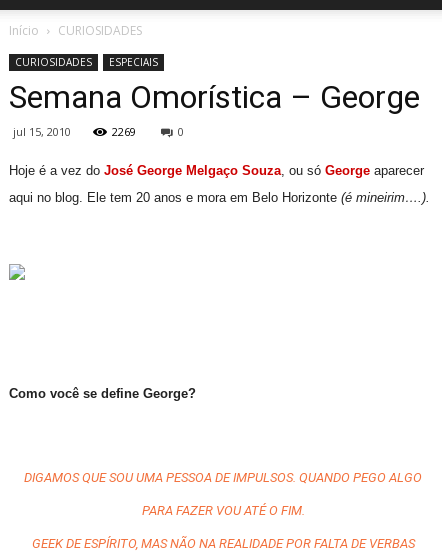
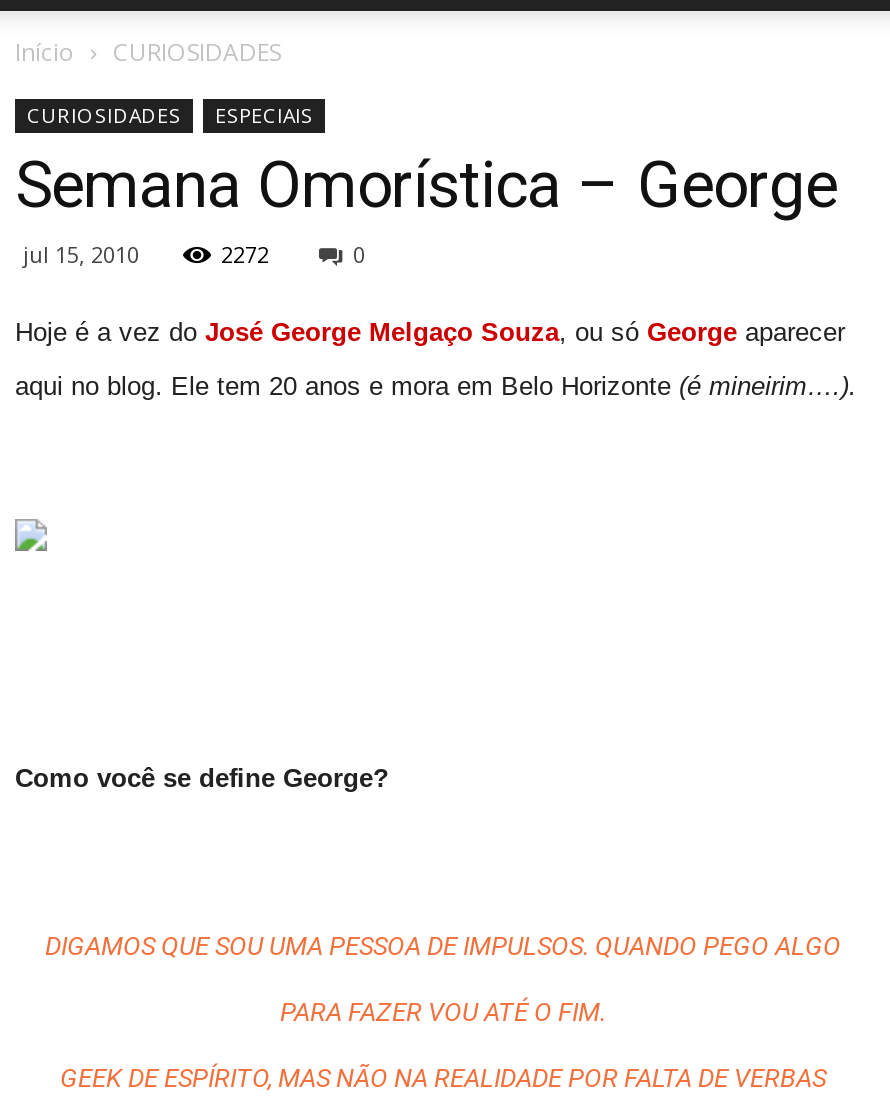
[112,124,136,139] 2269 -> [221,239,269,269] 2272

